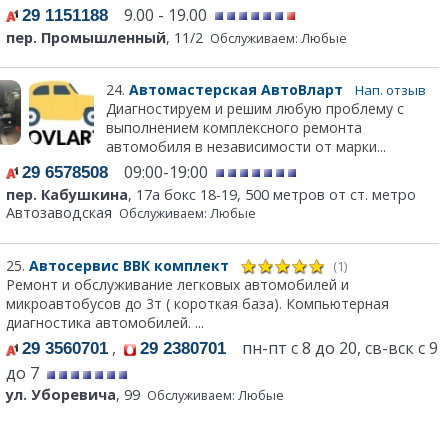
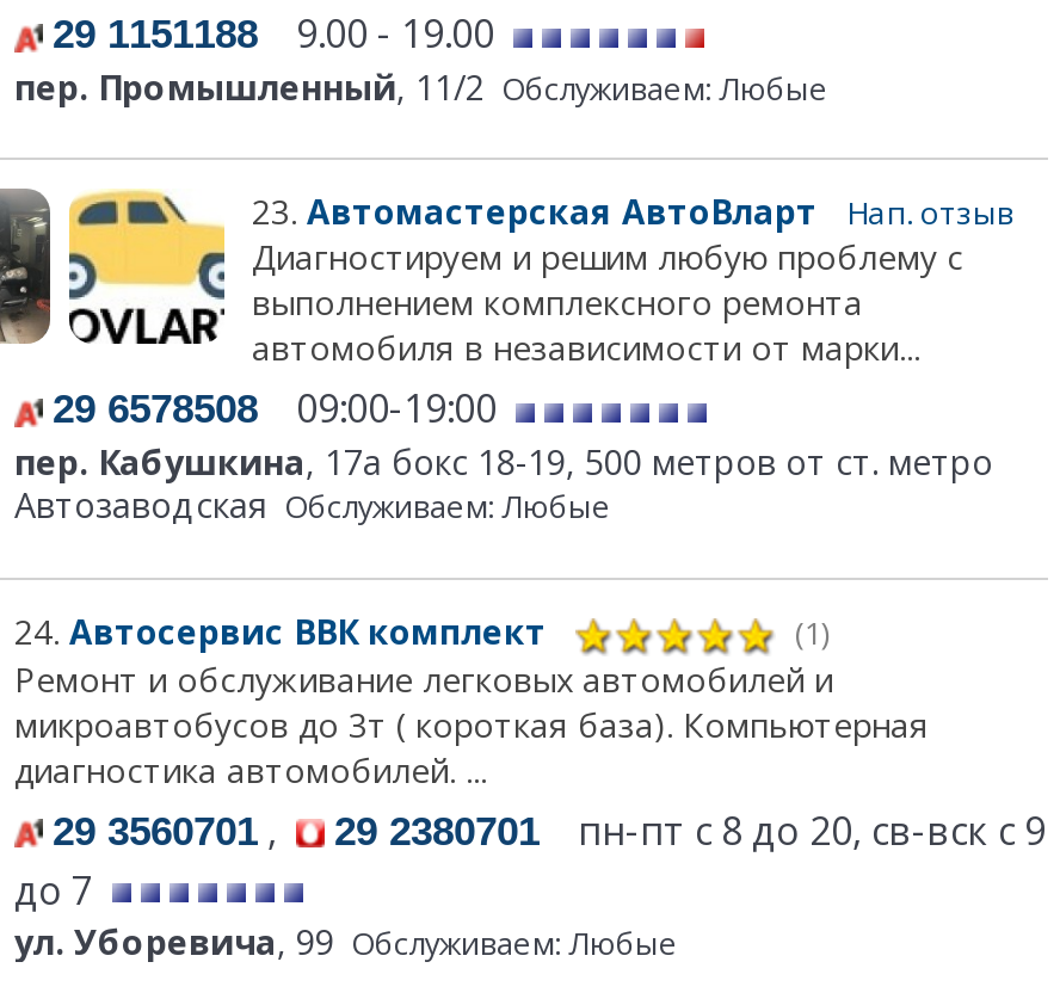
[105,80,425,99] 24. Автомастерская АвтоВларт Нап. отзыв -> [252,190,1016,235] 23. Автомастерская АвтоВларт Нап. отзыв
[6,256,233,275] 25. Автосервис ВВК комплект -> [14,610,556,656] 24. Автосервис ВВК комплект

